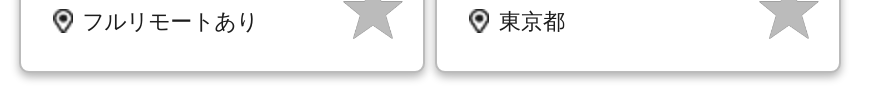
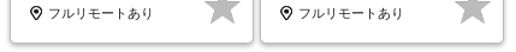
[499,10,565,34] 東京都 -> [298,6,404,20] フルリモートあり

